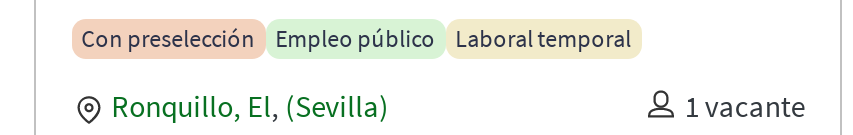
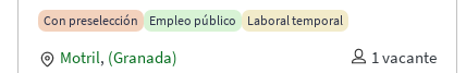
[111,87,389,125] Ronquillo, El, (Sevilla) -> [59,47,177,67] Motril, (Granada)

